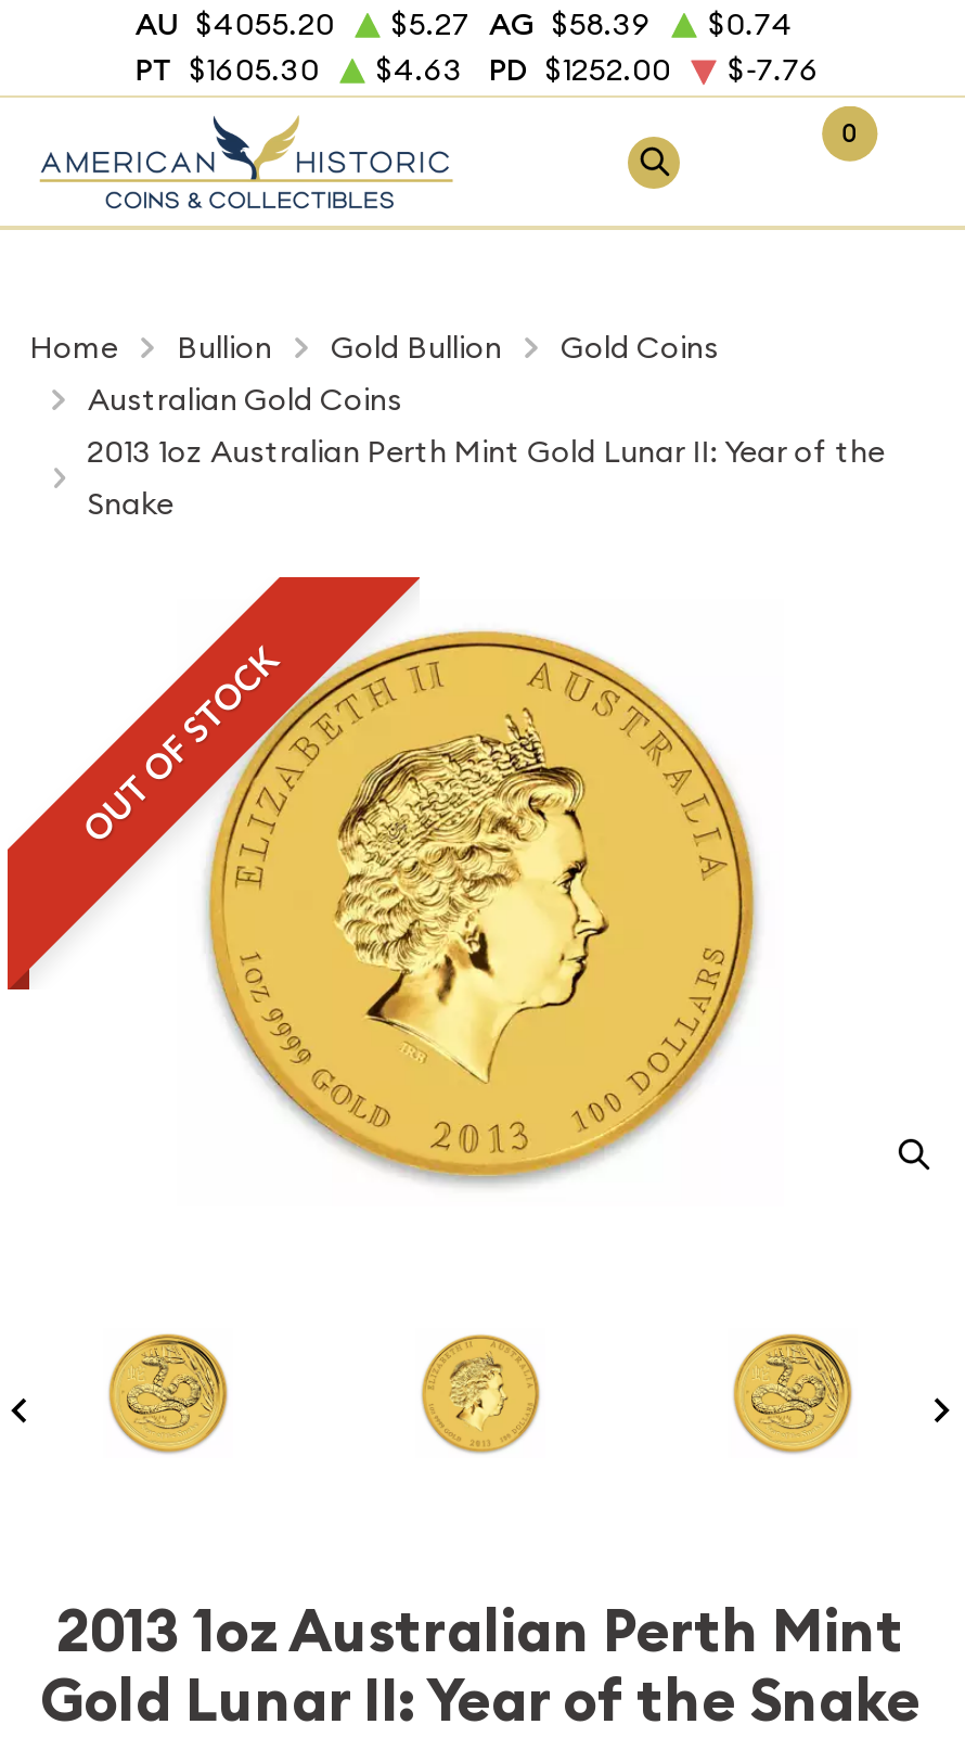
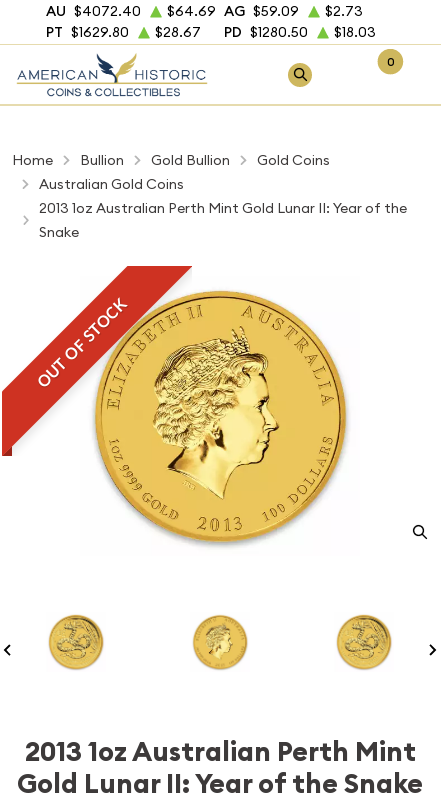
[135,4,335,43] AU $4055.20 -> [46,2,141,20] AU $4072.40
[391,4,652,43] $5.27 AG $58.39 -> [167,2,299,20] $64.69 AG $59.09
[708,4,793,43] $0.74 -> [325,2,363,20] $2.73
[135,50,319,89] PT $1605.30 -> [46,23,129,41] PT $1629.80
[376,50,463,89] $4.63 -> [155,23,201,41] $28.67
[489,50,671,89] PD $1252.00 -> [224,23,308,41] PD $1280.50
[728,50,819,89] $-7.76 -> [334,23,376,41] $18.03

